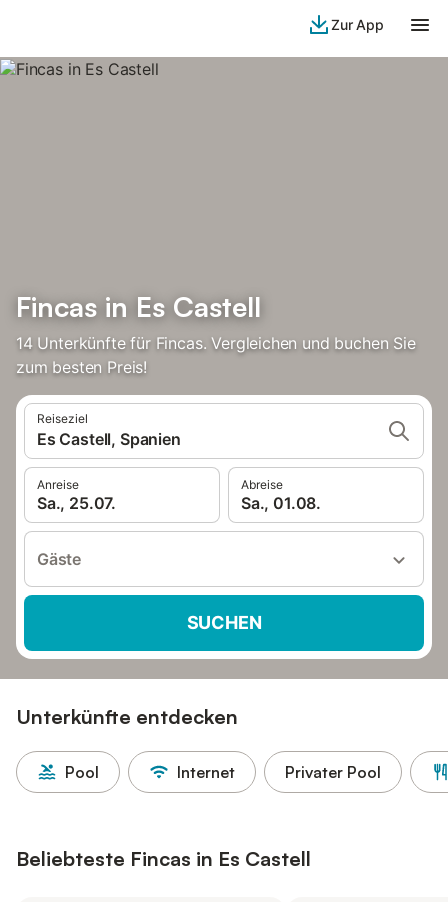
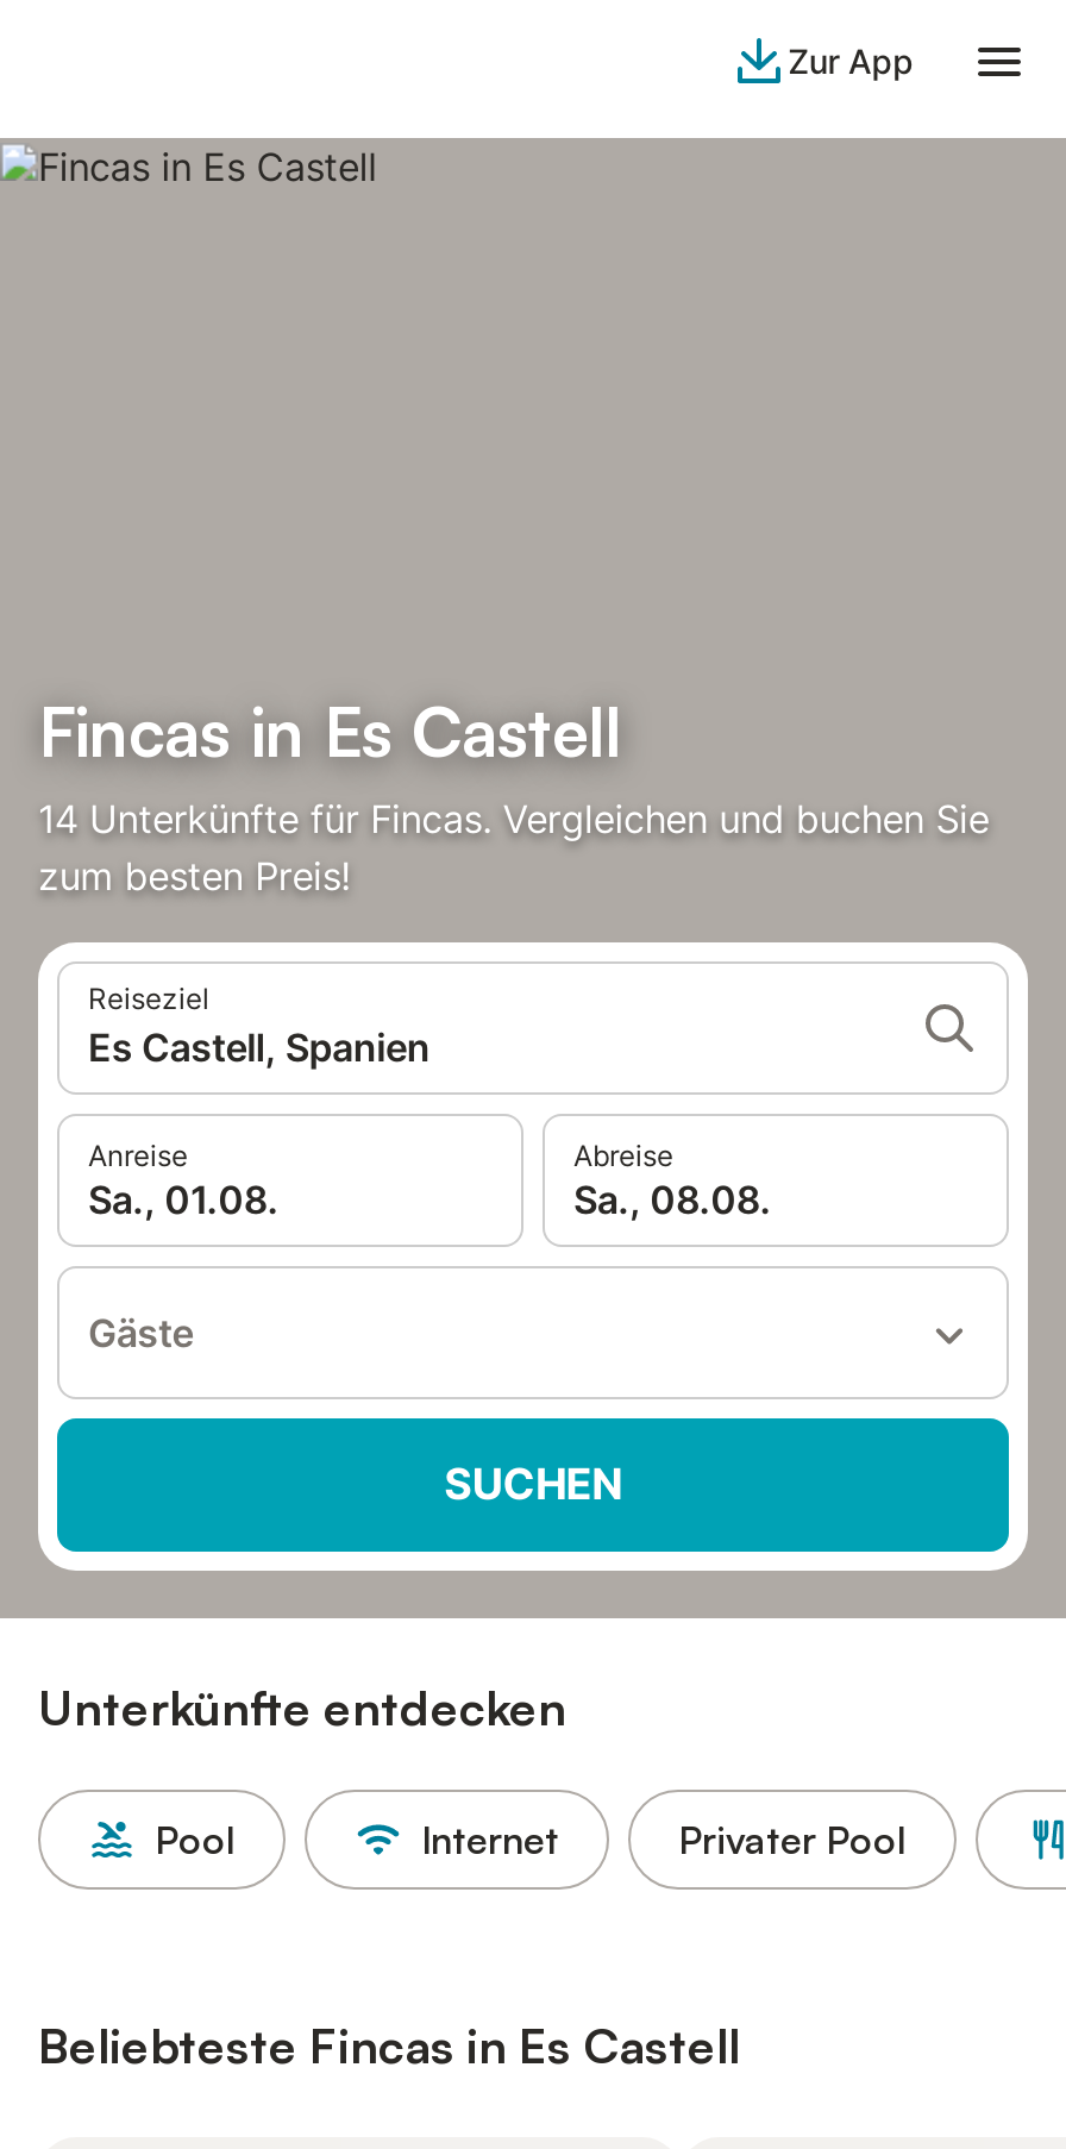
[37,493,116,513] Sa., 25.07. -> [88,1176,279,1223] Sa., 01.08.
[241,493,321,513] Sa., 01.08. -> [573,1176,771,1223] Sa., 08.08.

